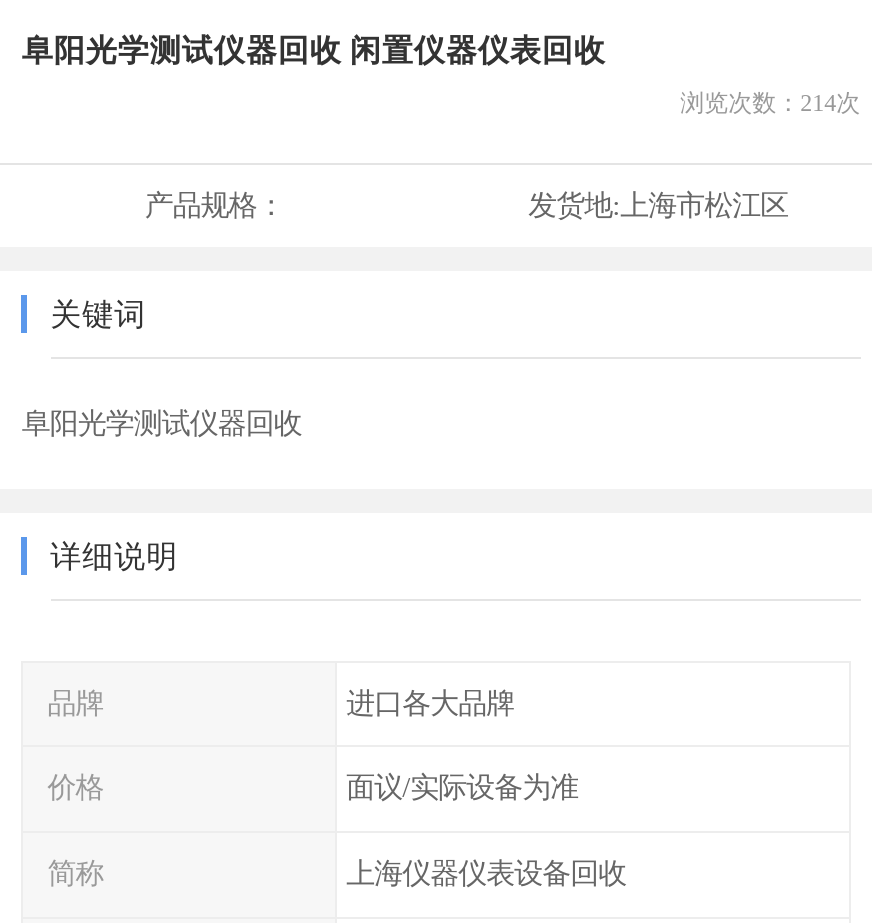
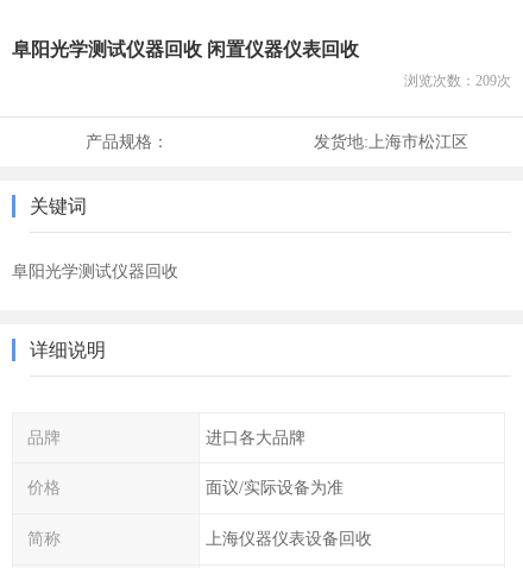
[680,88,860,116] 浏览次数：214次 -> [404,72,511,89] 浏览次数：209次

